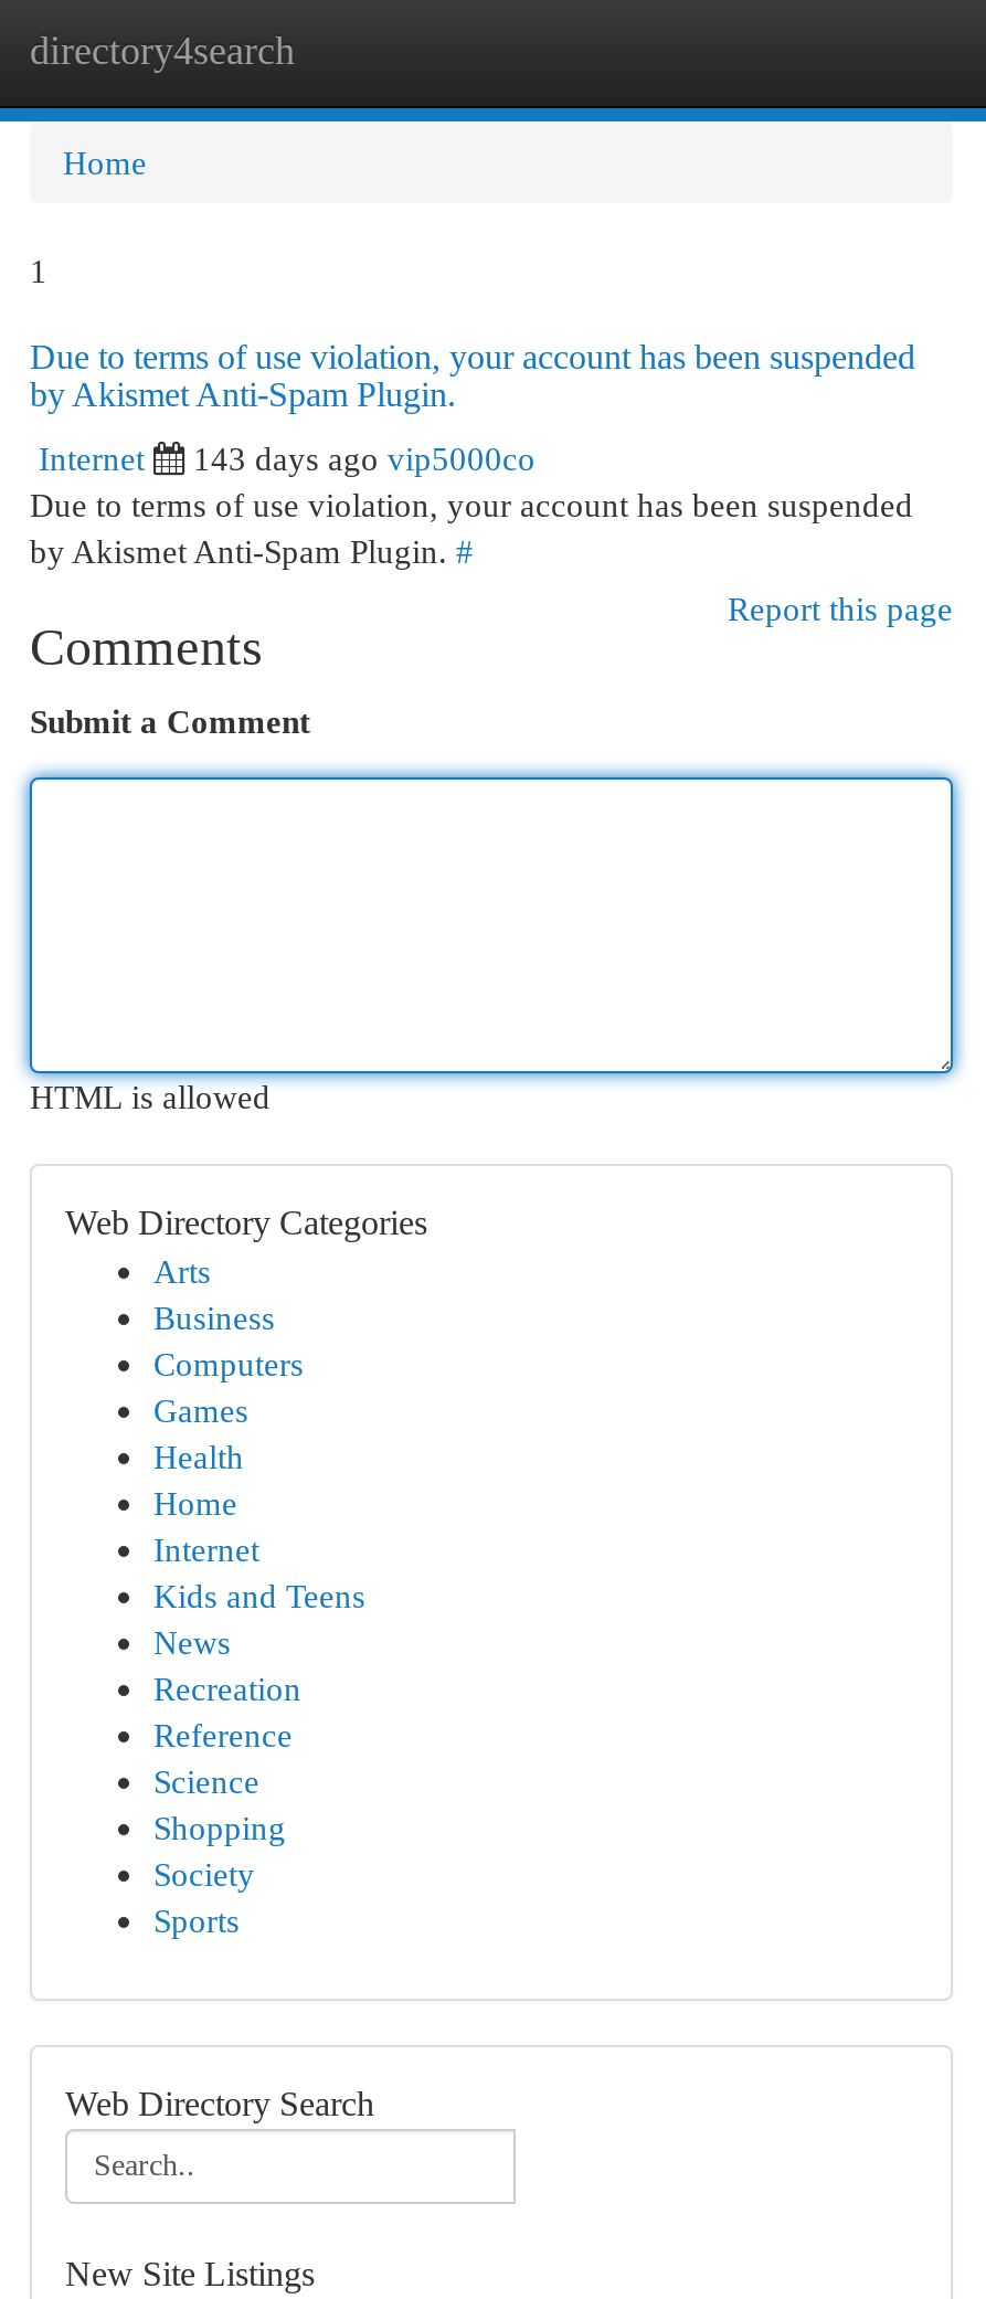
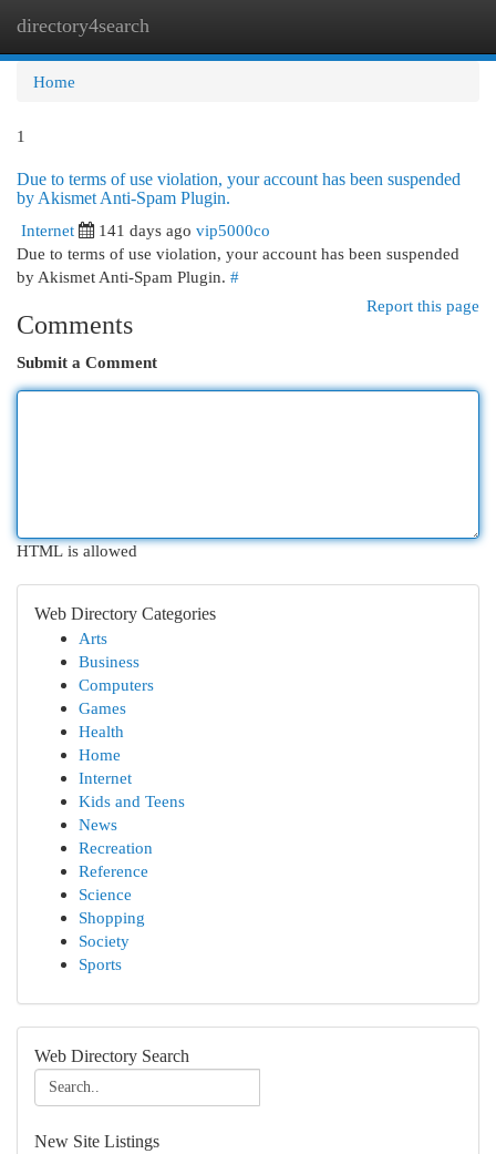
[193,439,536,477] 143 days ago vip5000co -> [99,221,270,239] 141 days ago vip5000co

